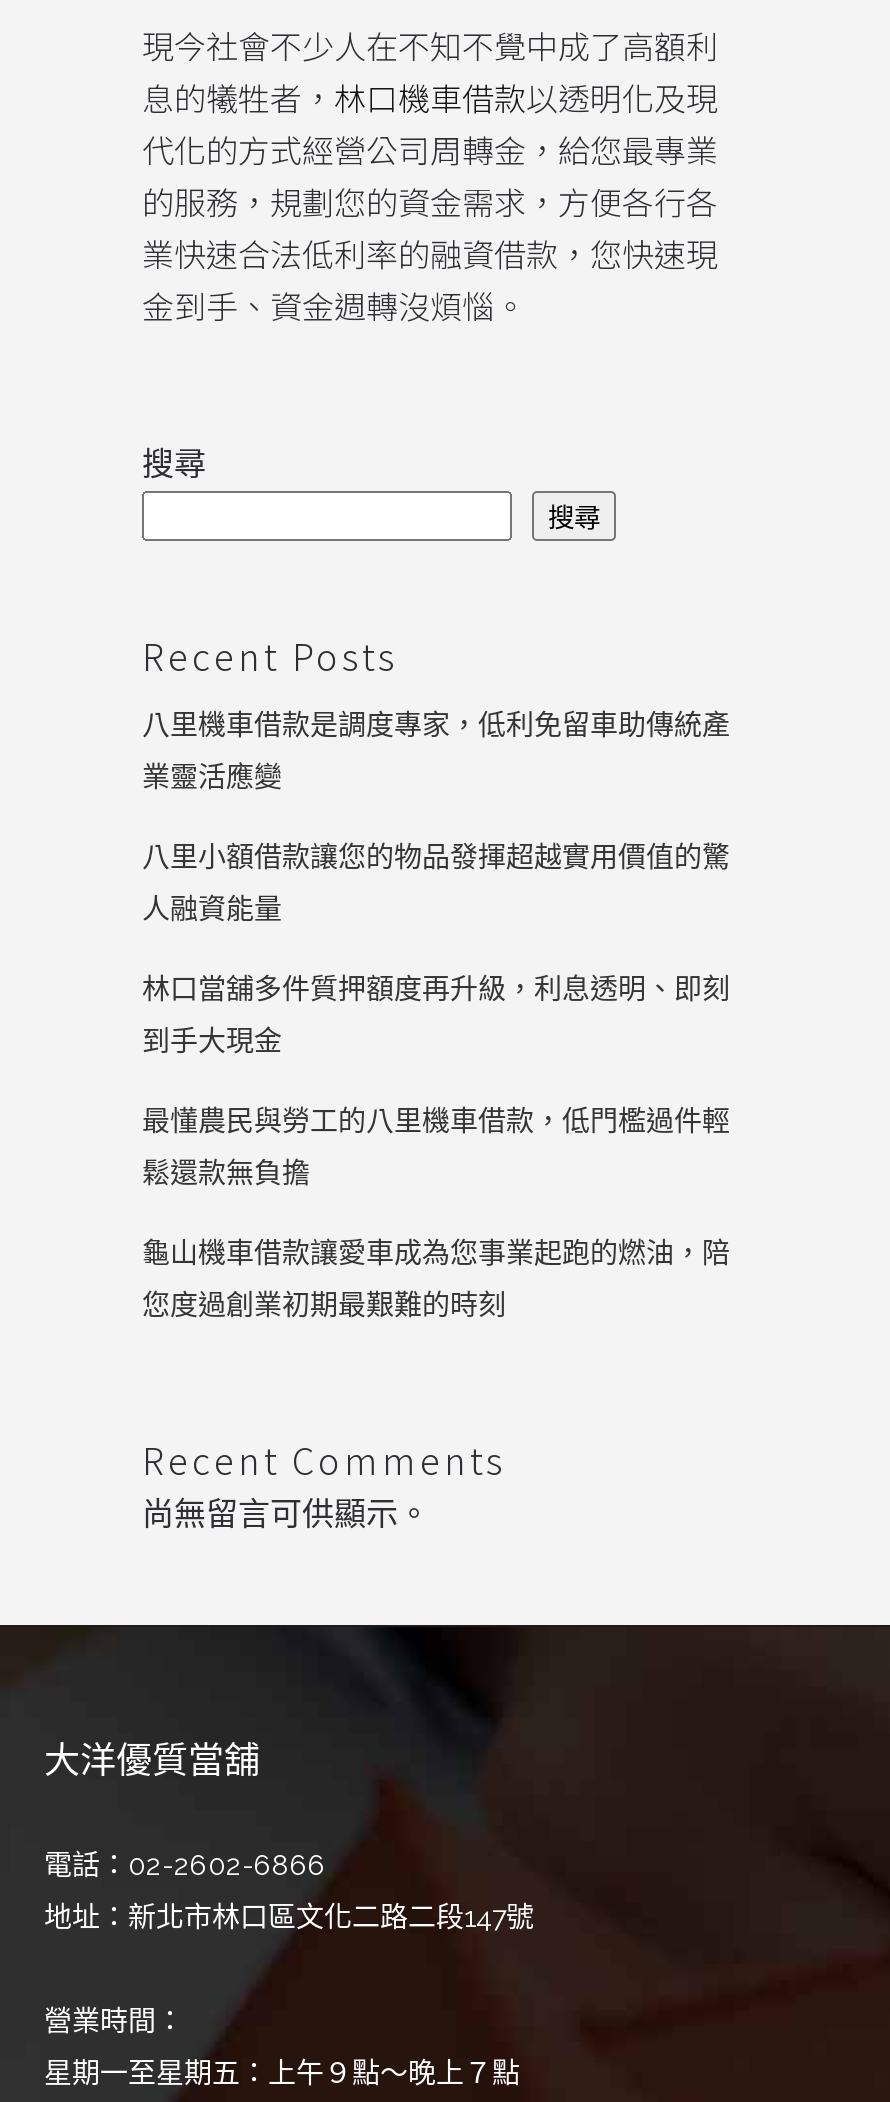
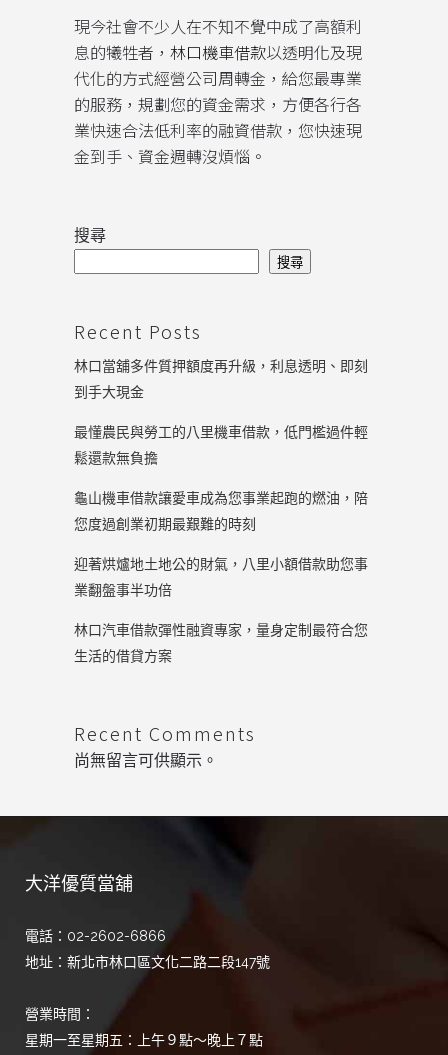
[142,709,730,925] 八里機車借款是調度專家，低利免留車助傳統產 | 業靈活應變 | 八里小額借款讓您的物品發揮超越實用價值的驚 | 人融資能量 -> none
moved [142,973,730,1321] -> [74,358,368,532]: 林口當舖多件質押額度再升級，利息透明、即刻 | 到手大現金 | 最懂農民與勞工的八里機車借款，低門檻過件輕 | 鬆還款無負擔 | 龜山機車借款讓愛車成為您事業起跑的燃油，陪 | 您度過創業初期最艱難的時刻
none -> [74,556,368,664] 迎著烘爐地土地公的財氣，八里小額借款助您事 | 業翻盤事半功倍 | 林口汽車借款彈性融資專家，量身定制最符合您 | 生活的借貸方案

